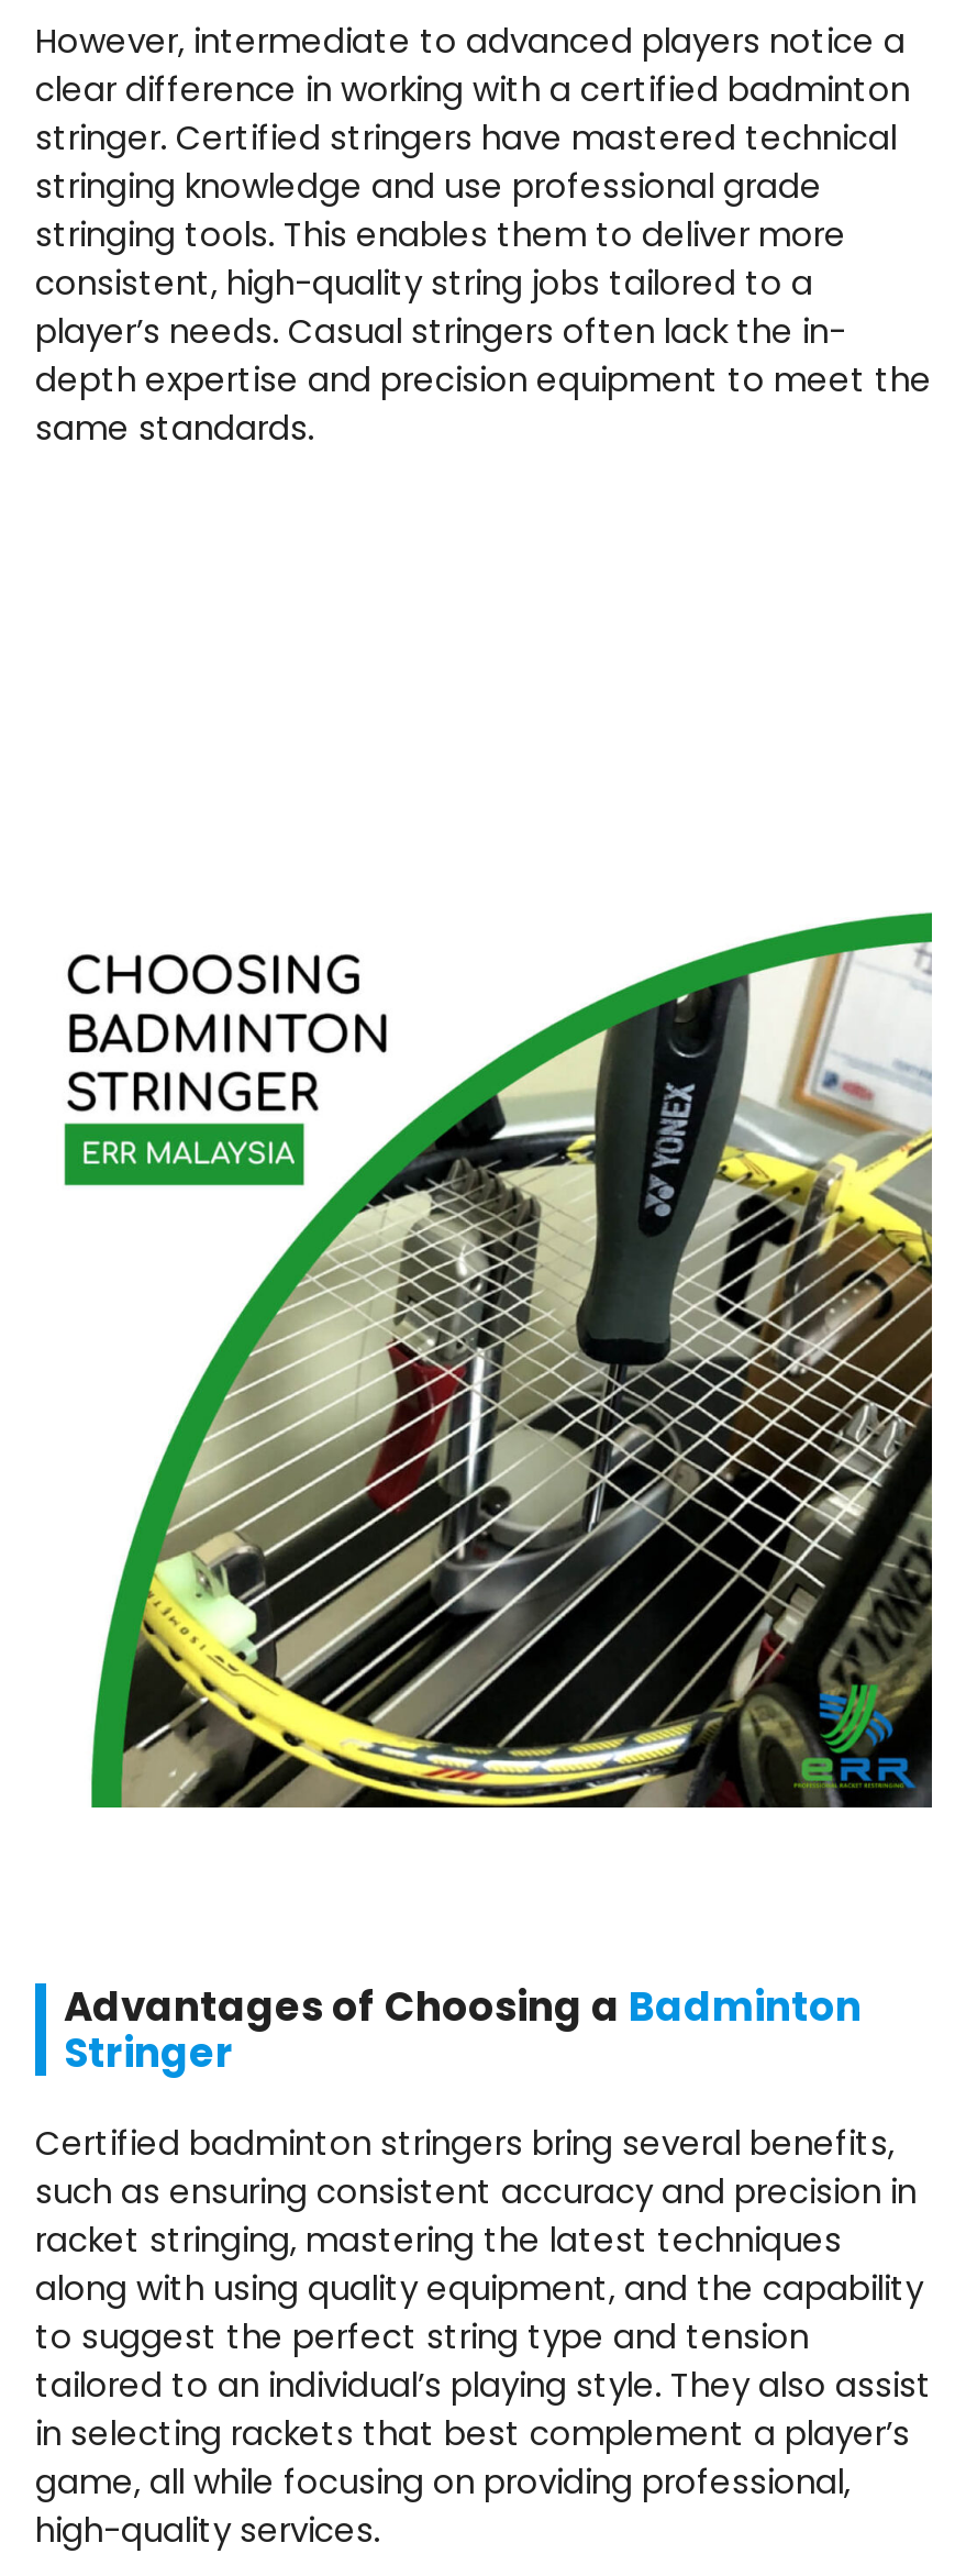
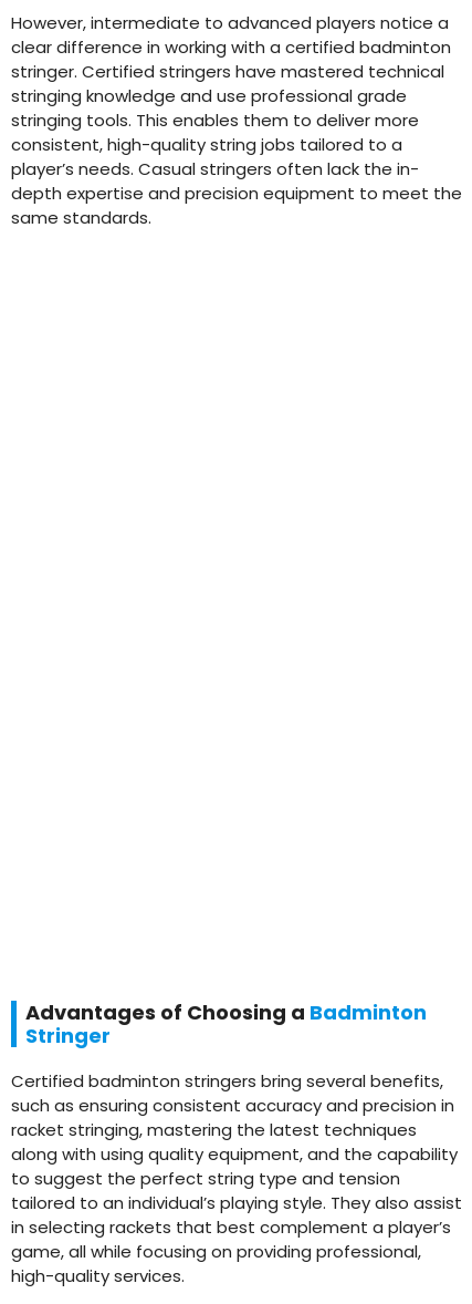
[62,910,934,1810] [image] -> none

